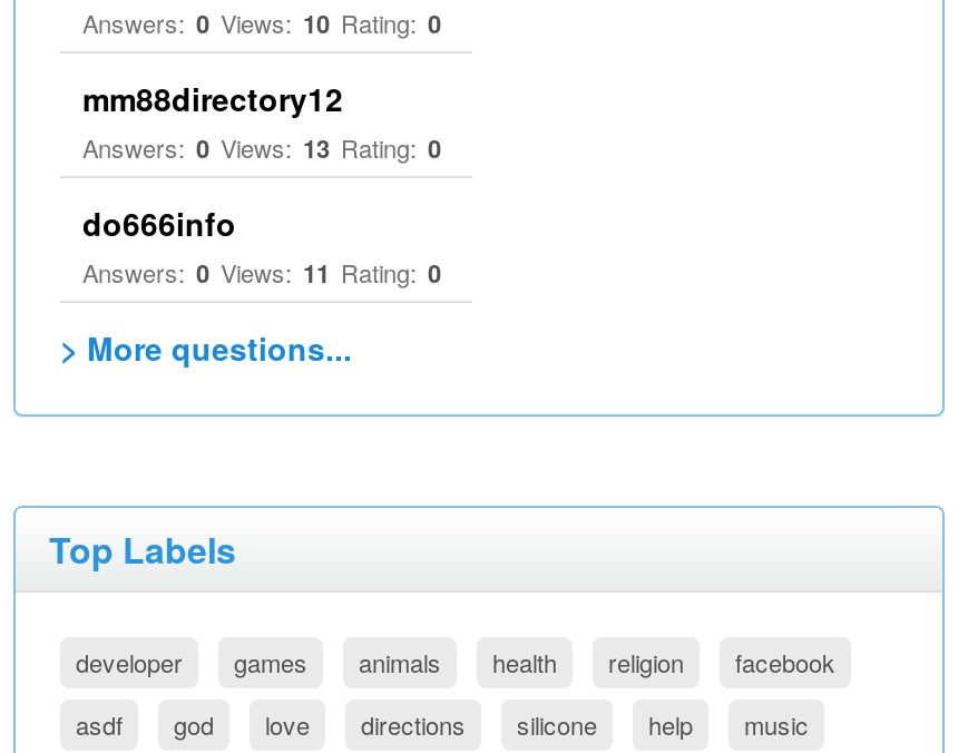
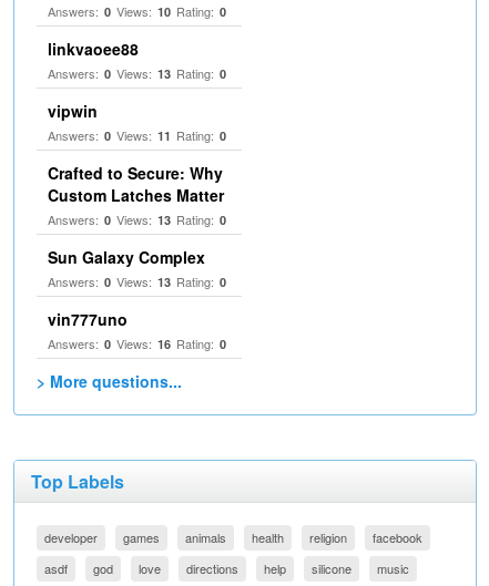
[82,76,343,120] mm88directory12 -> [48,38,139,60] linkvaoee88
[82,201,236,245] do666info -> [48,100,98,122] vipwin
none -> [48,162,226,352] Crafted to Secure: Why | Custom Latches Matter | Answers: 0 Views: 13 Rating: 0 | Sun Galaxy Complex | Answers: 0 Views: 13 Rating: 0 | vin777uno | Answers: 0 Views: 16 Rating: 0
moved [517,706,597,742] -> [312,559,352,577]: silicone

